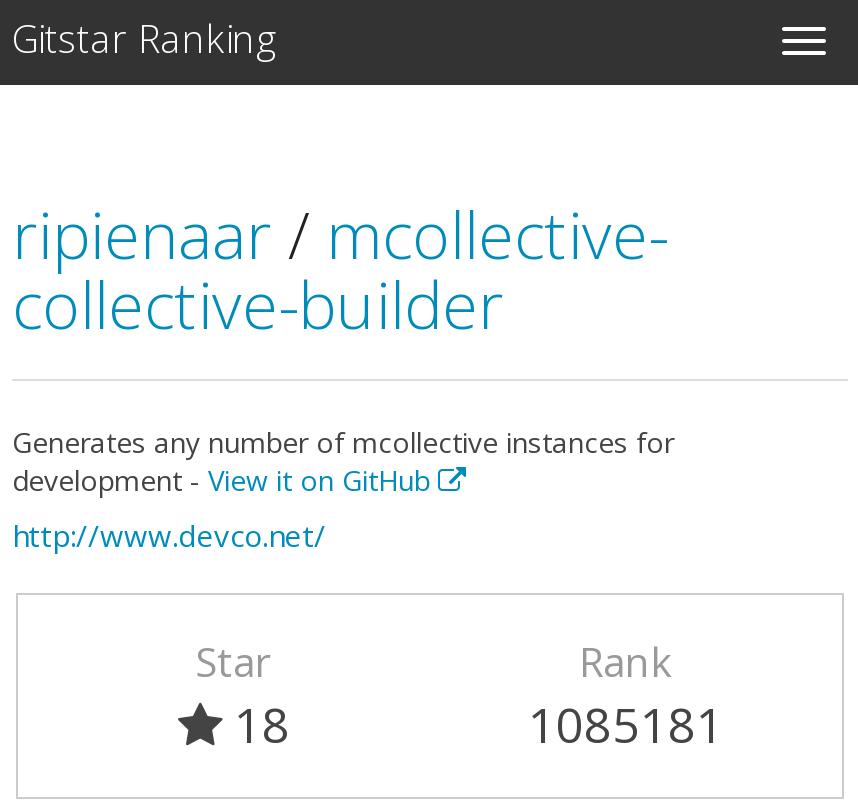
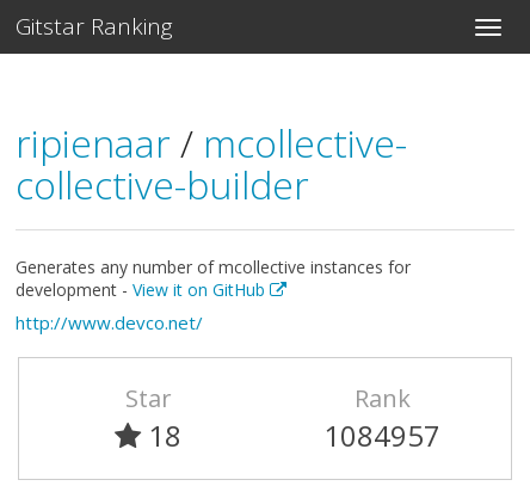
[528,691,724,757] 1085181 -> [323,416,440,455] 1084957

